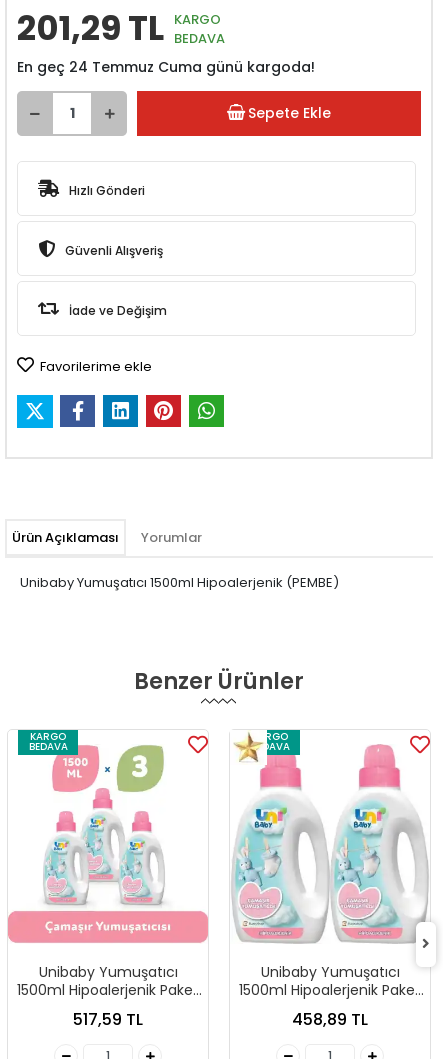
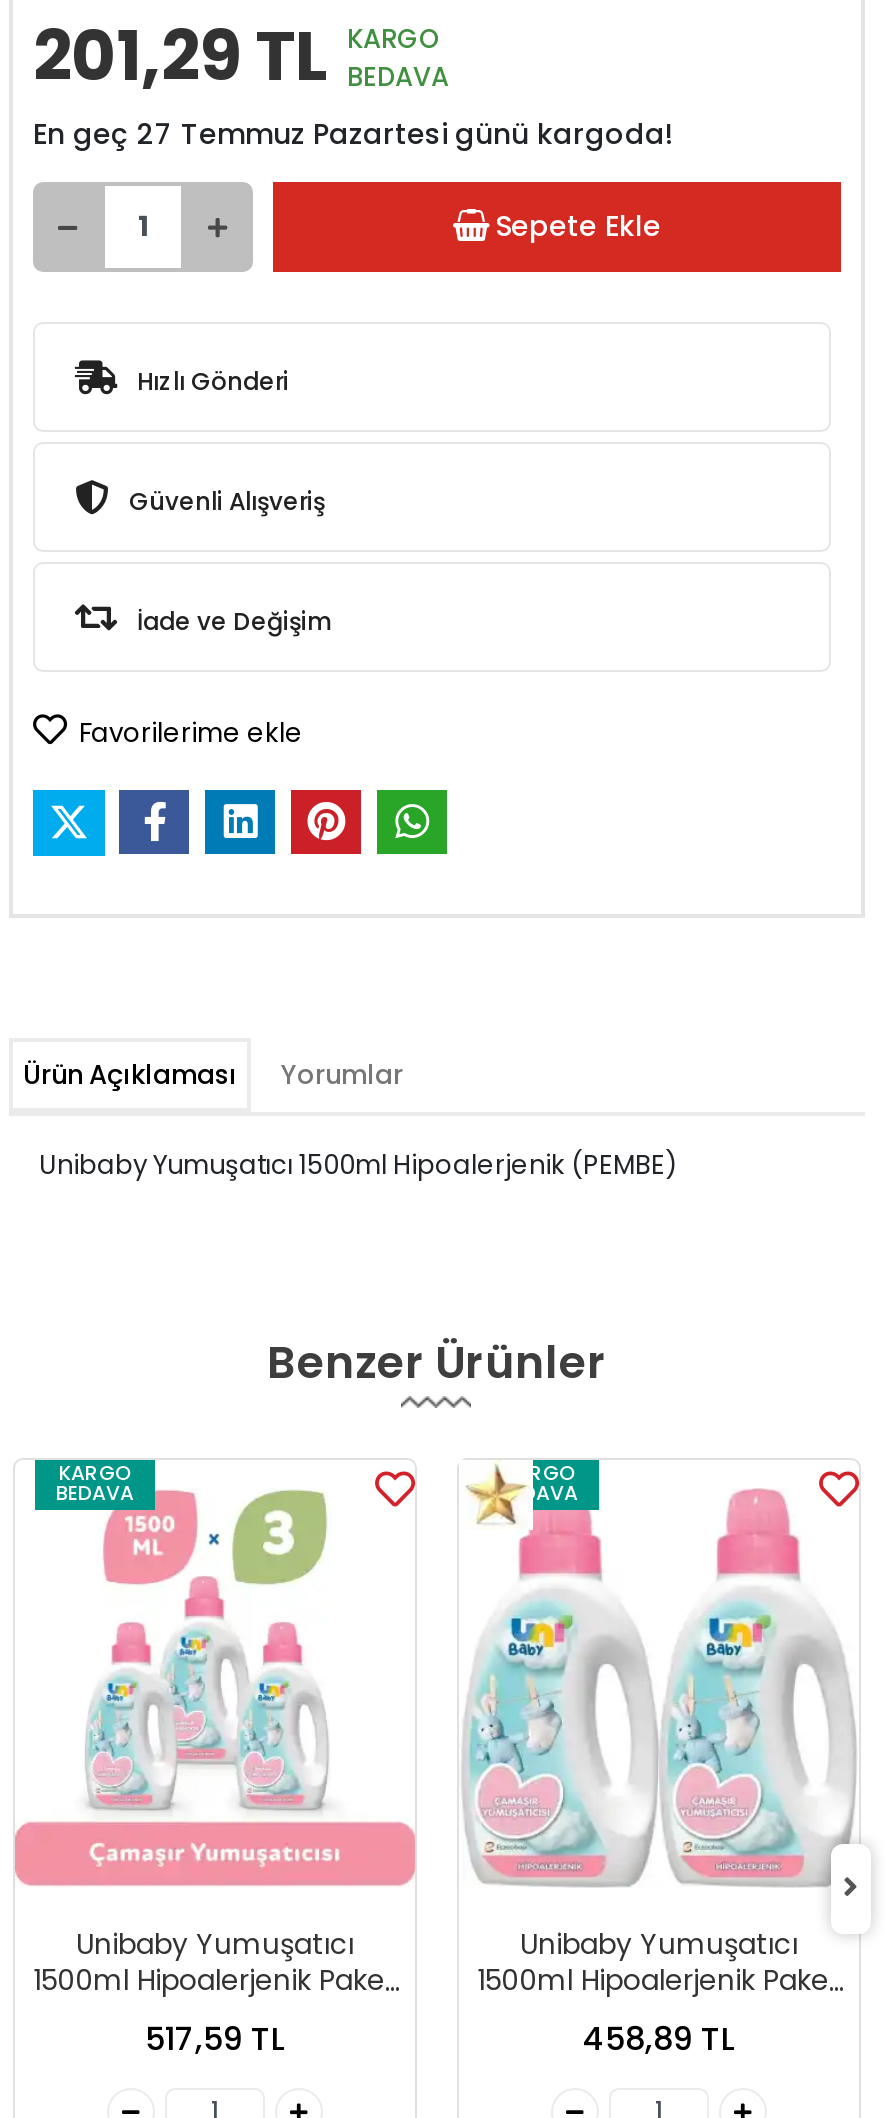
[17,57,315,77] En geç 24 Temmuz Cuma günü kargoda! -> [33,114,673,154] En geç 27 Temmuz Pazartesi günü kargoda!

